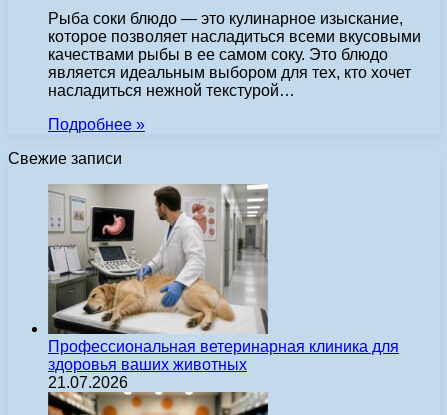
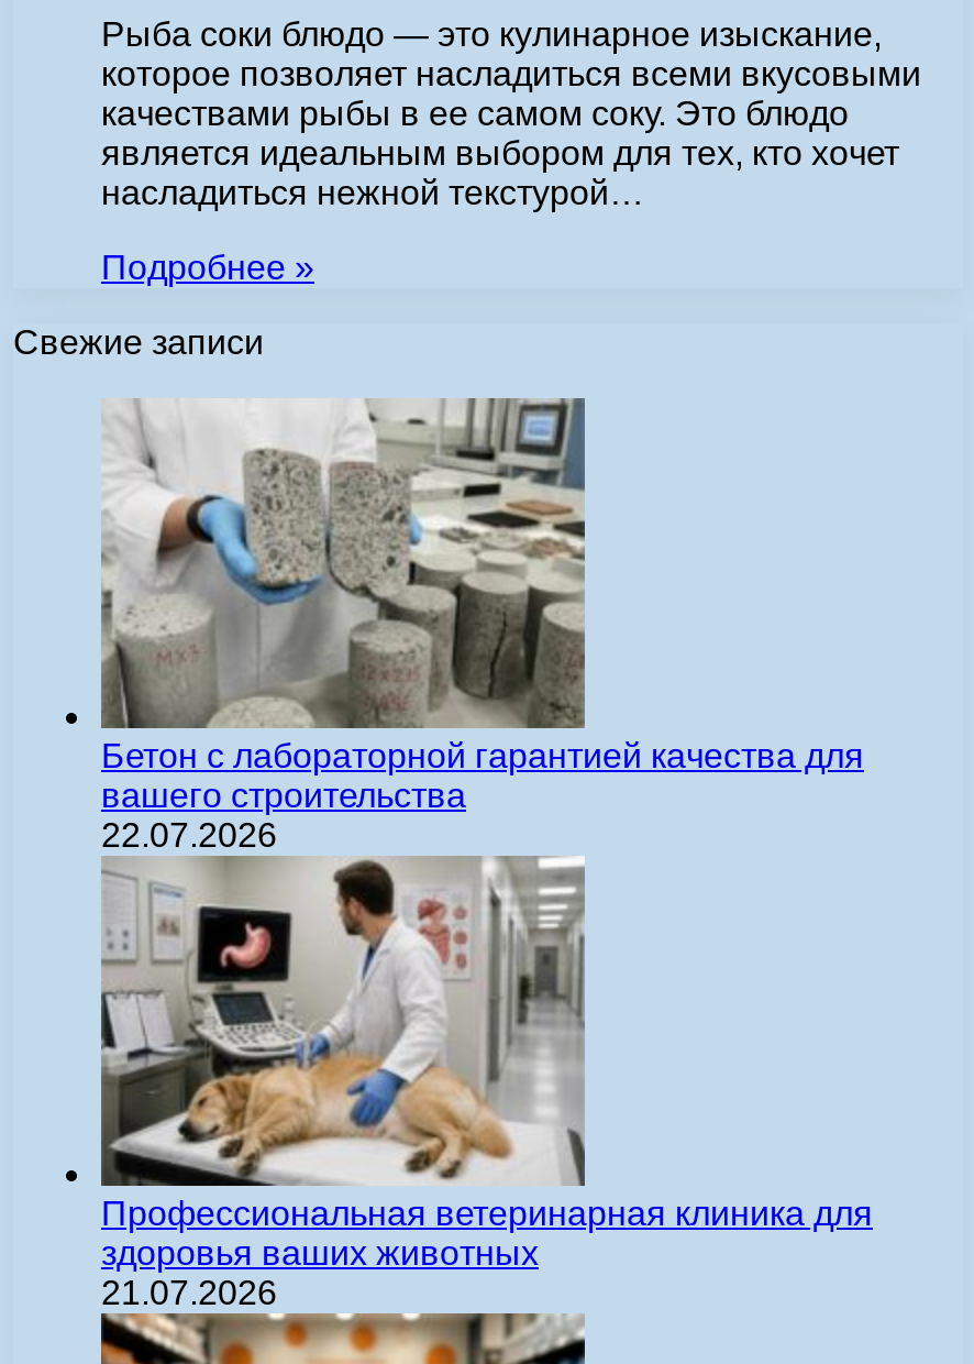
none -> [101,396,864,853] [image] | Бетон с лабораторной гарантией качества для | вашего строительства | 22.07.2026

